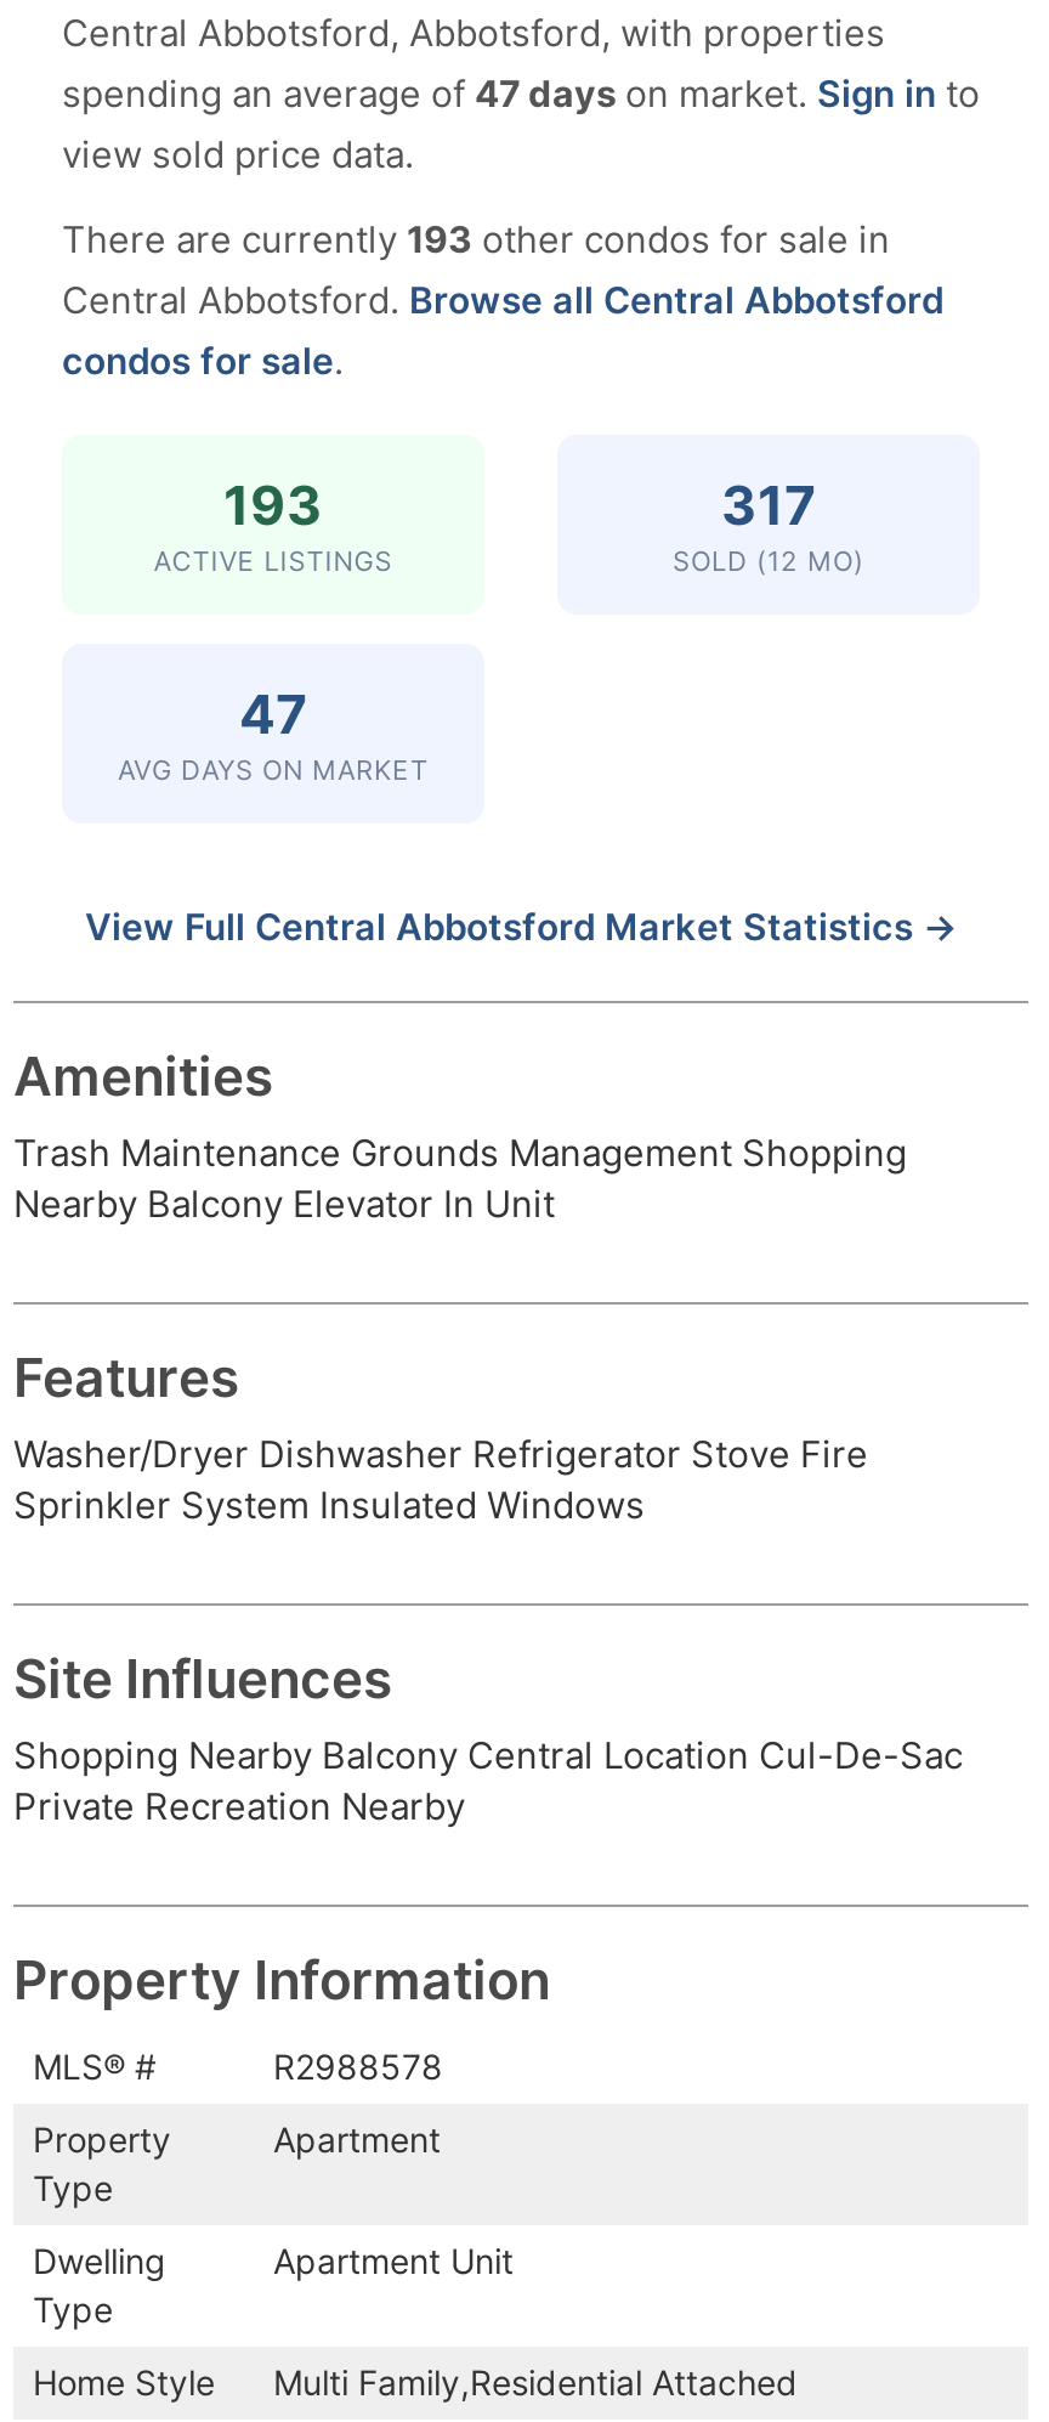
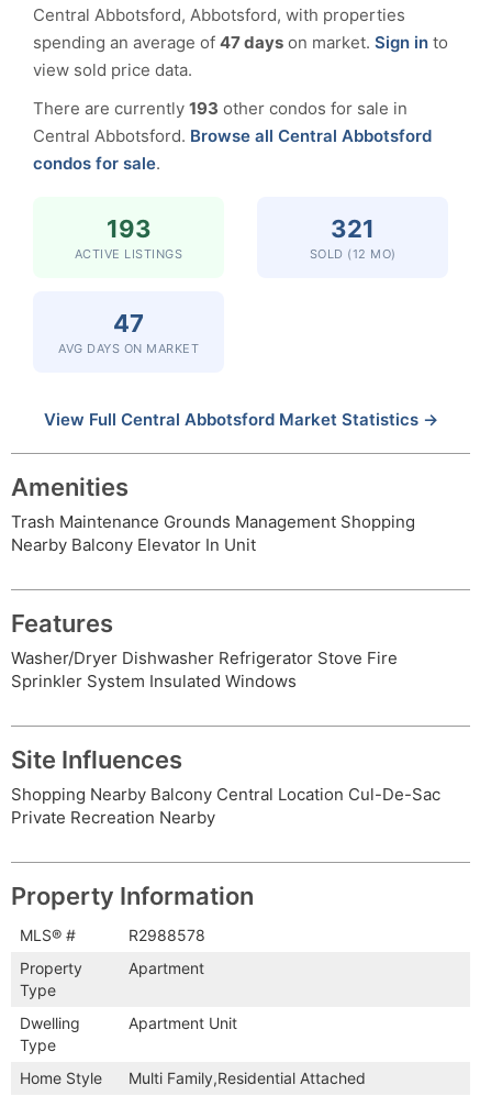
[721,474,816,537] 317 -> [331,214,375,243] 321

